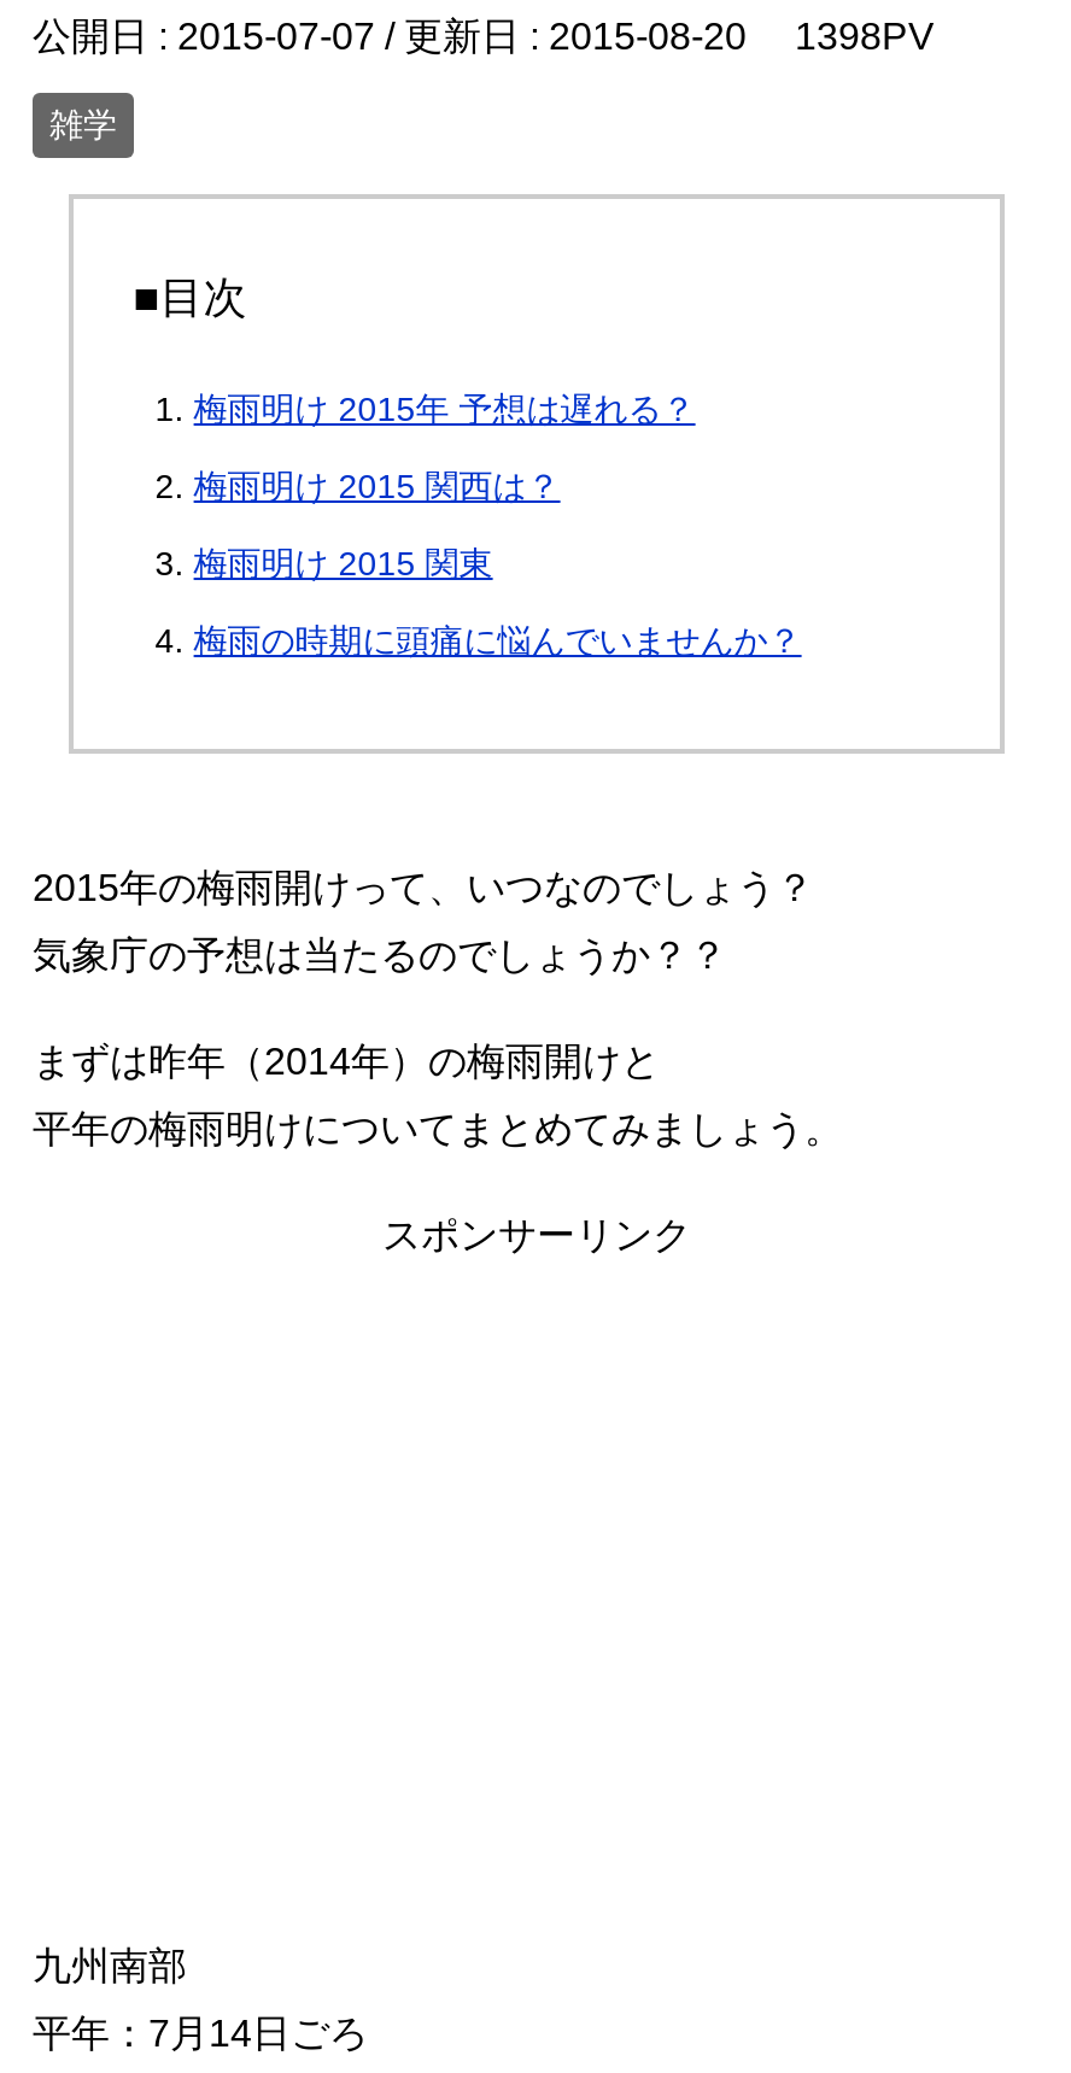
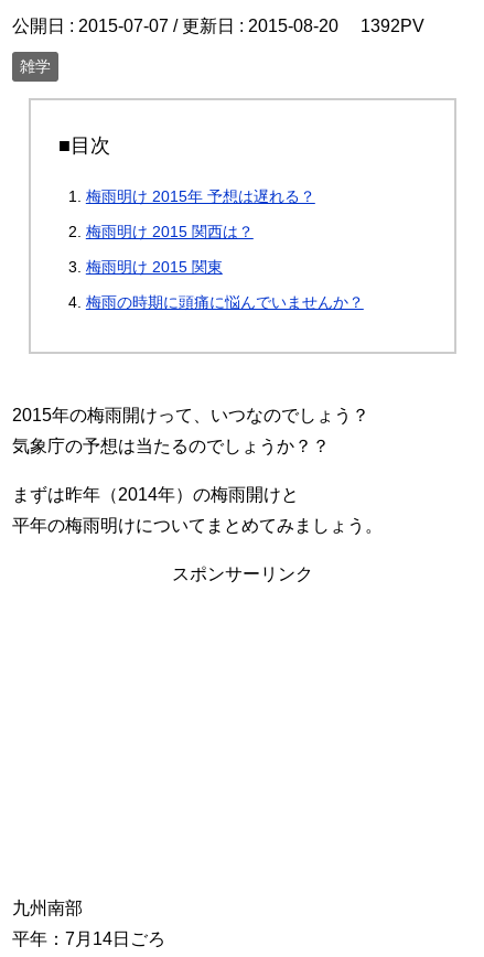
[33,16,935,57] 公開日 : 2015-07-07 / 更新日 : 2015-08-20 1398PV -> [12,17,424,35] 公開日 : 2015-07-07 / 更新日 : 2015-08-20 1392PV

